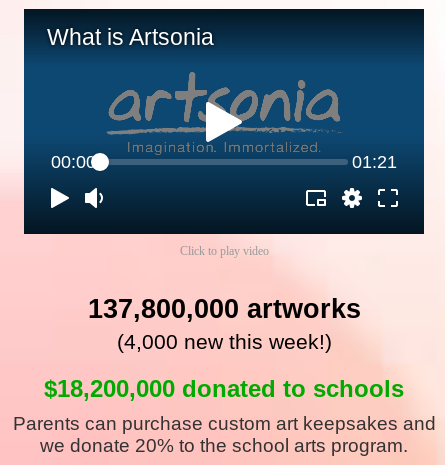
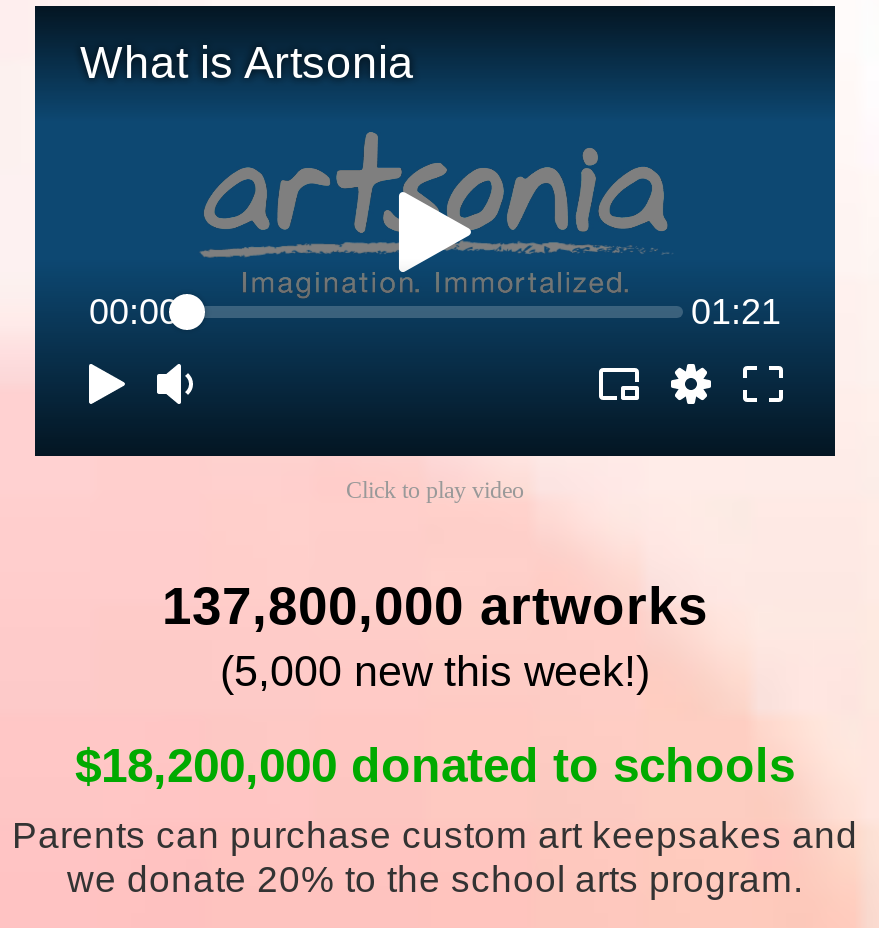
[116,330,331,354] (4,000 new this week!) -> [220,648,650,696] (5,000 new this week!)

